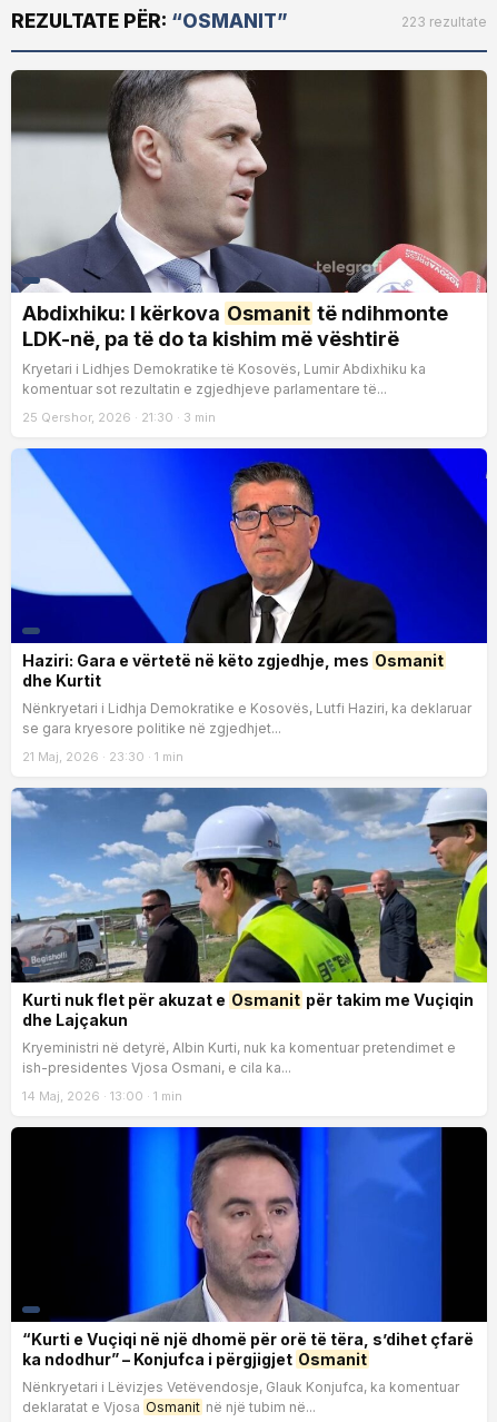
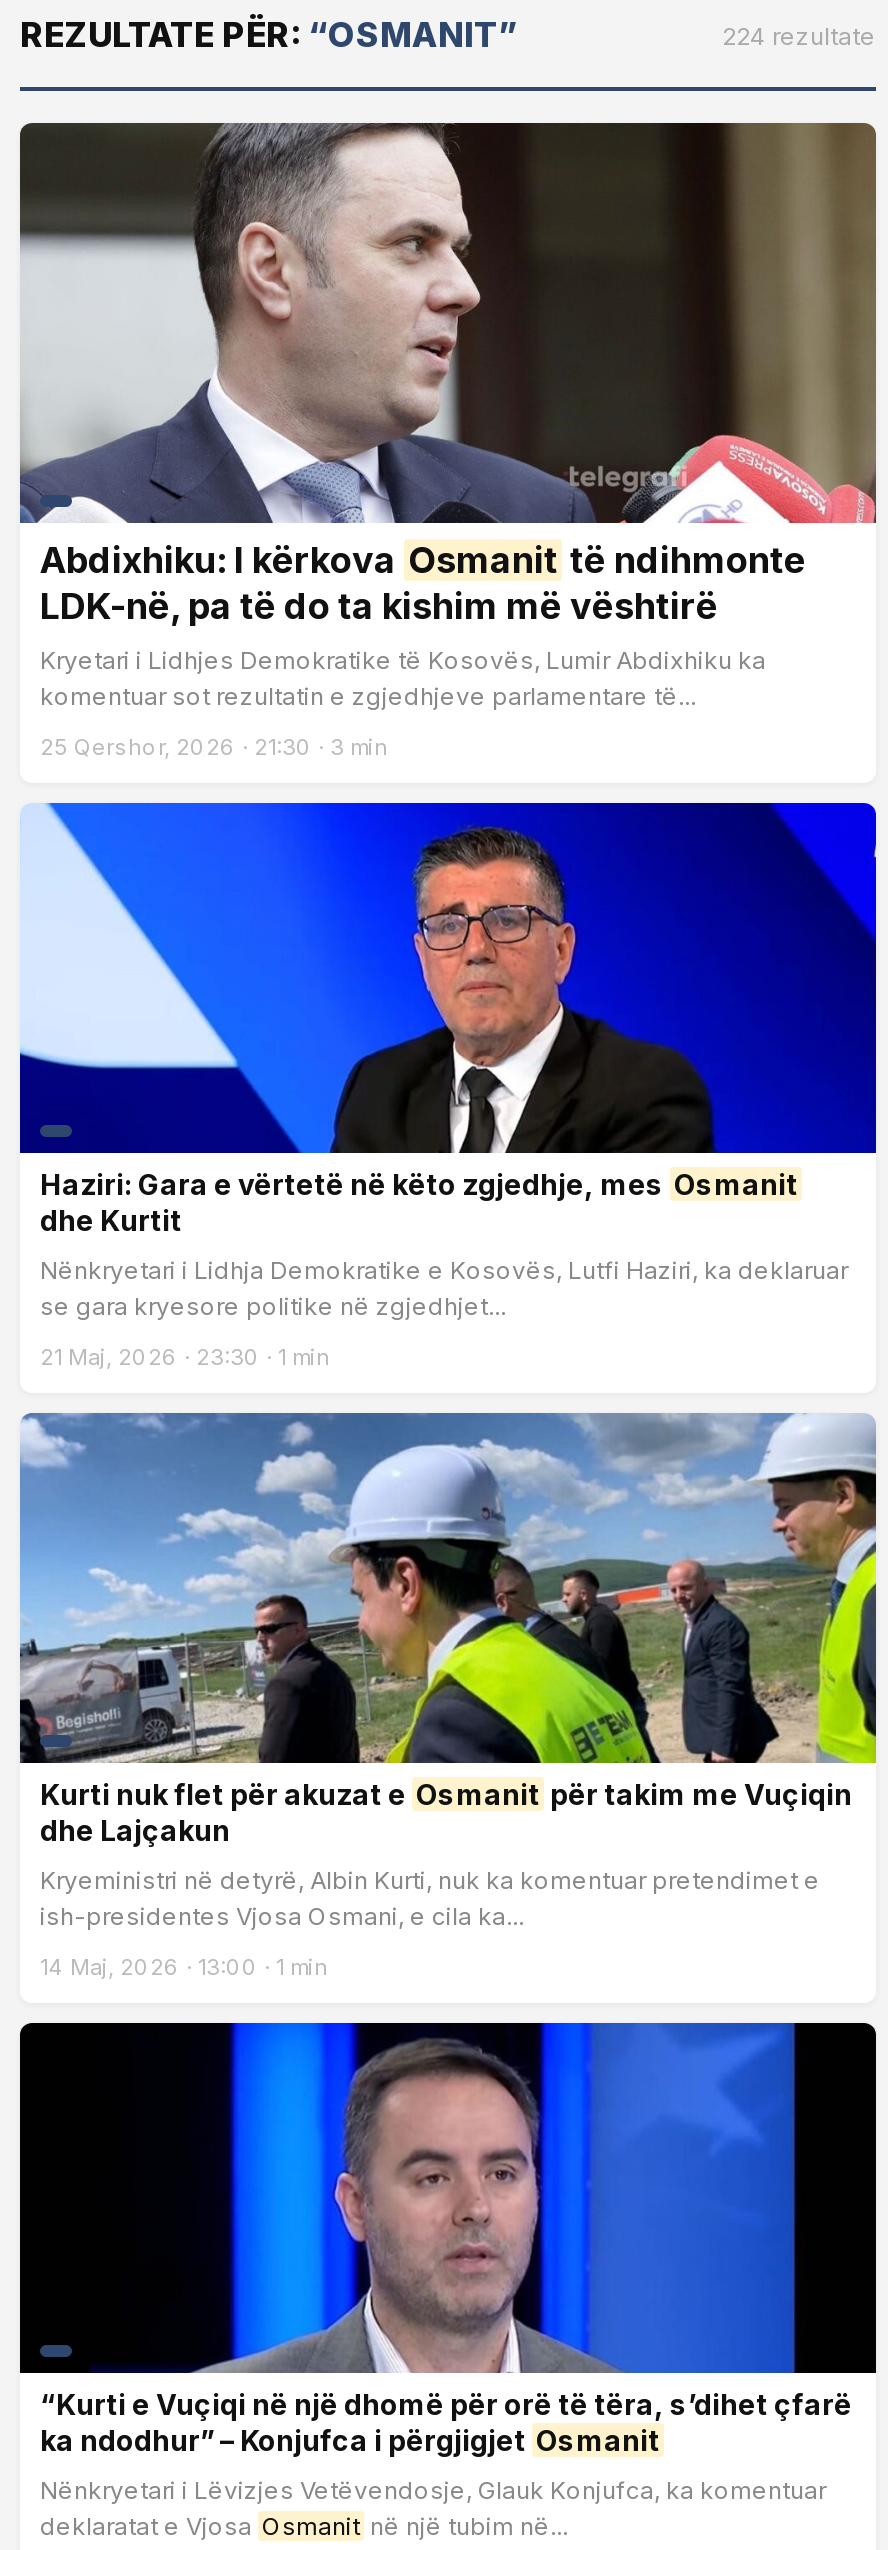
[401,13,487,30] 223 rezultate -> [722,21,876,51] 224 rezultate

